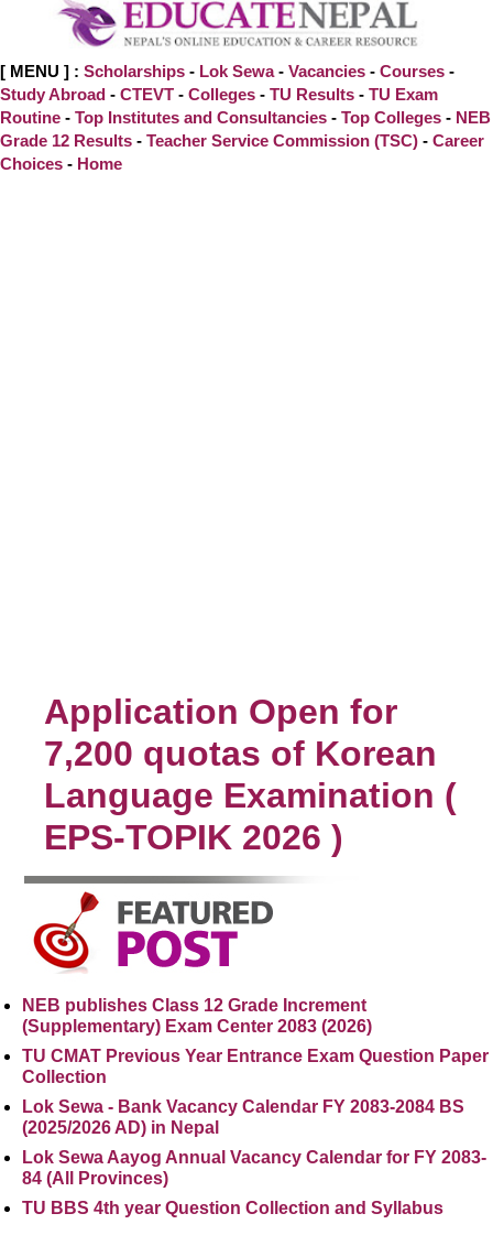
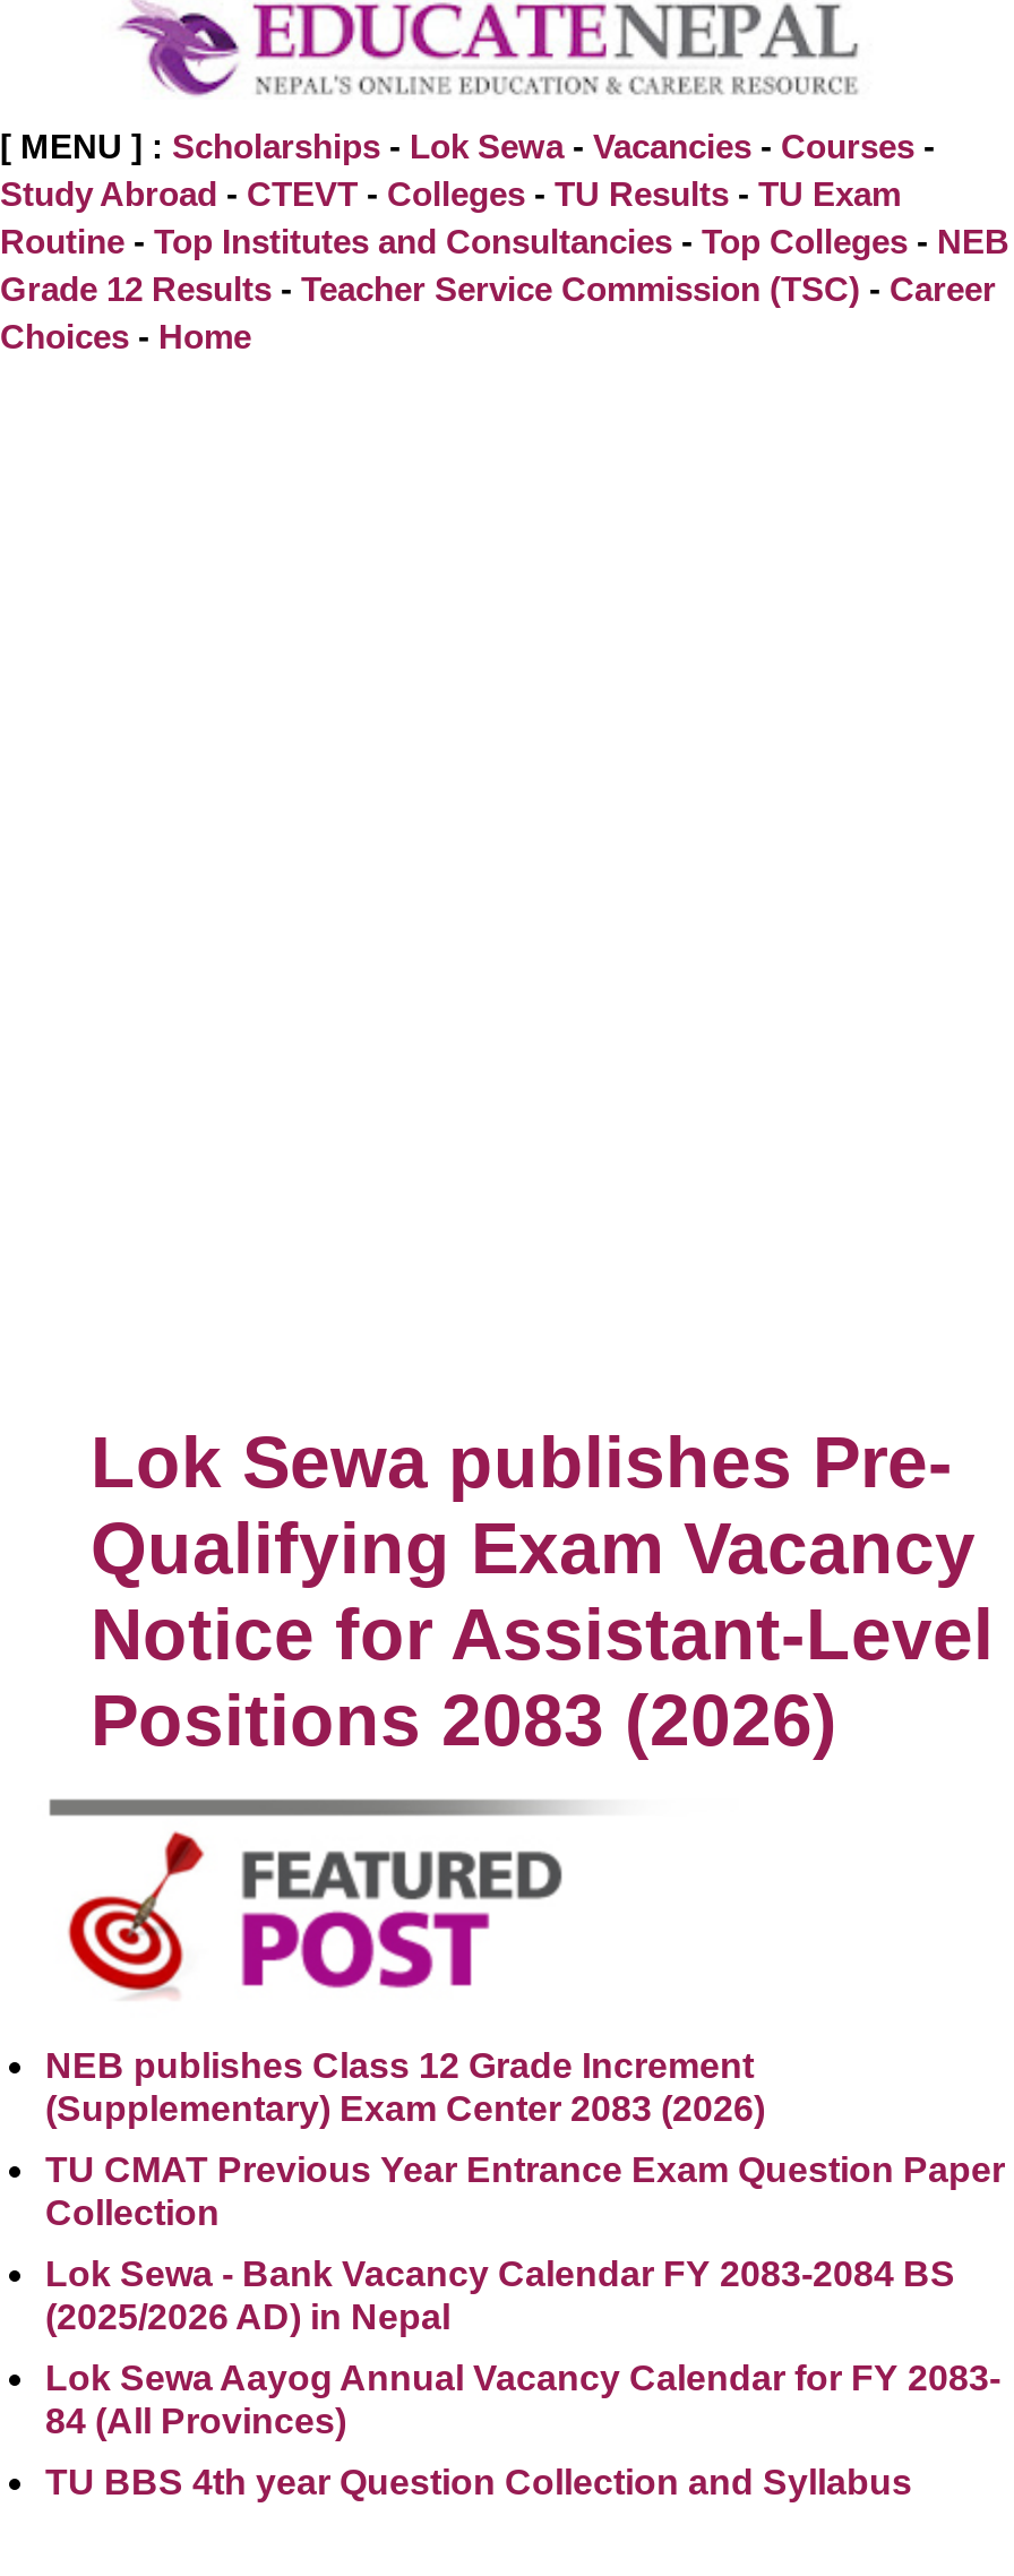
[44,692,457,857] Application Open for | 7,200 quotas of Korean | Language Examination ( | EPS-TOPIK 2026 ) -> [91,1421,994,1761] Lok Sewa publishes Pre- | Qualifying Exam Vacancy | Notice for Assistant-Level | Positions 2083 (2026)

